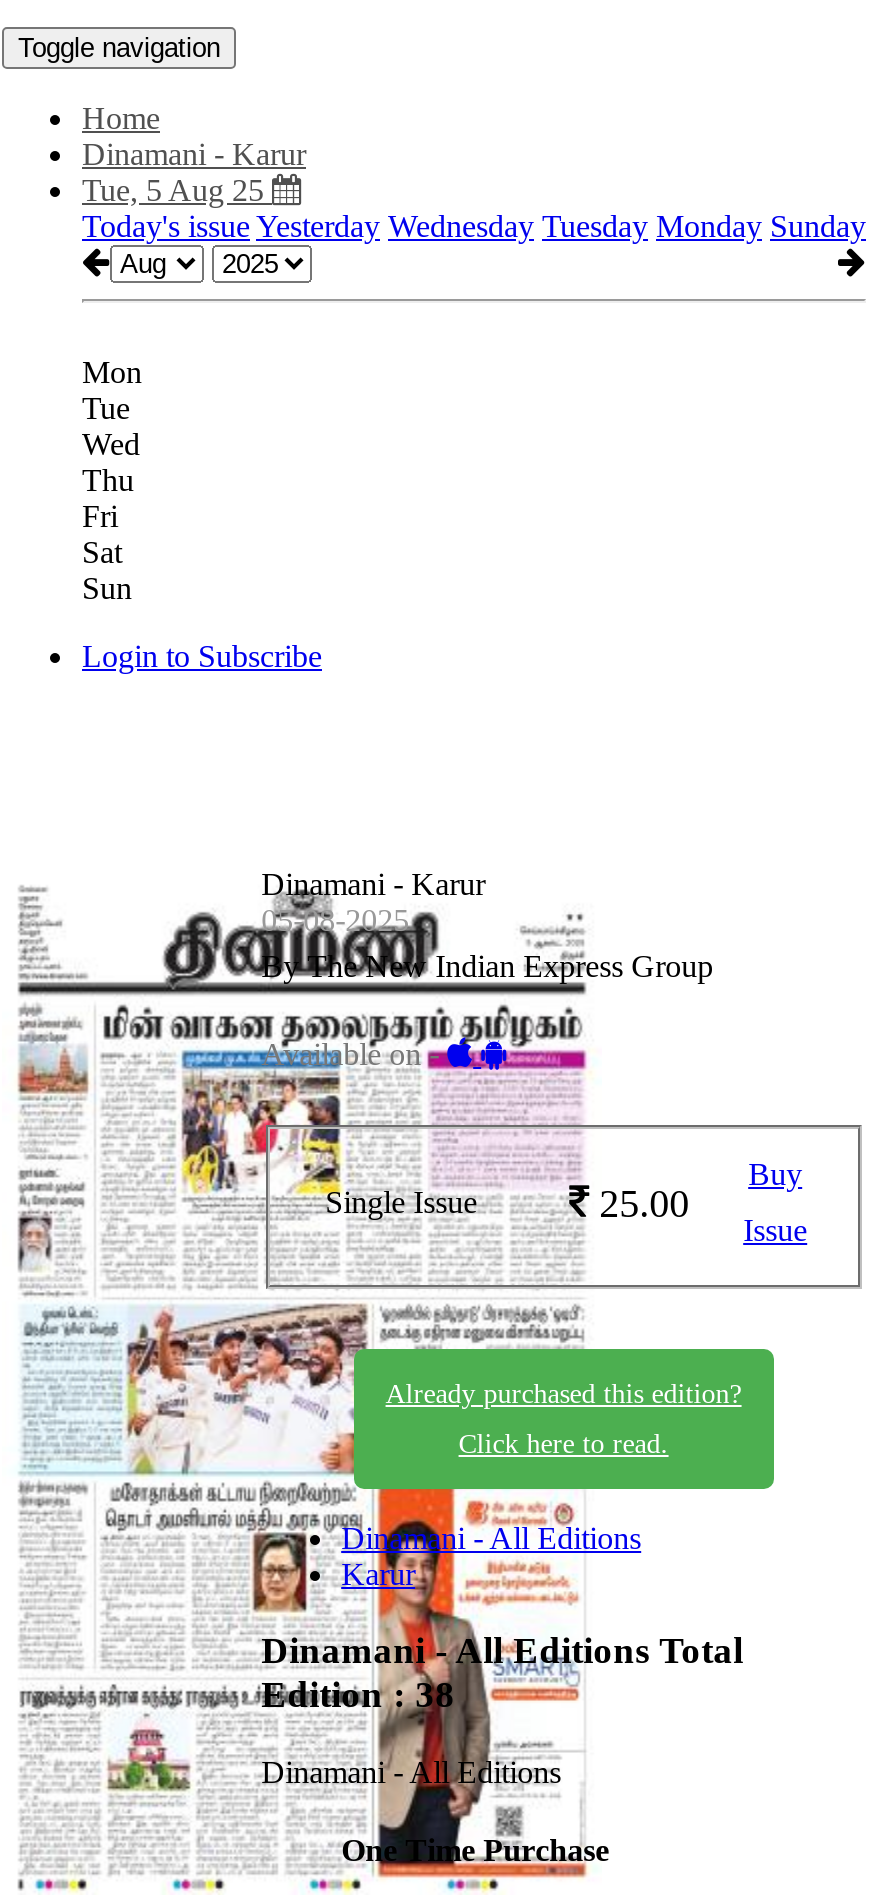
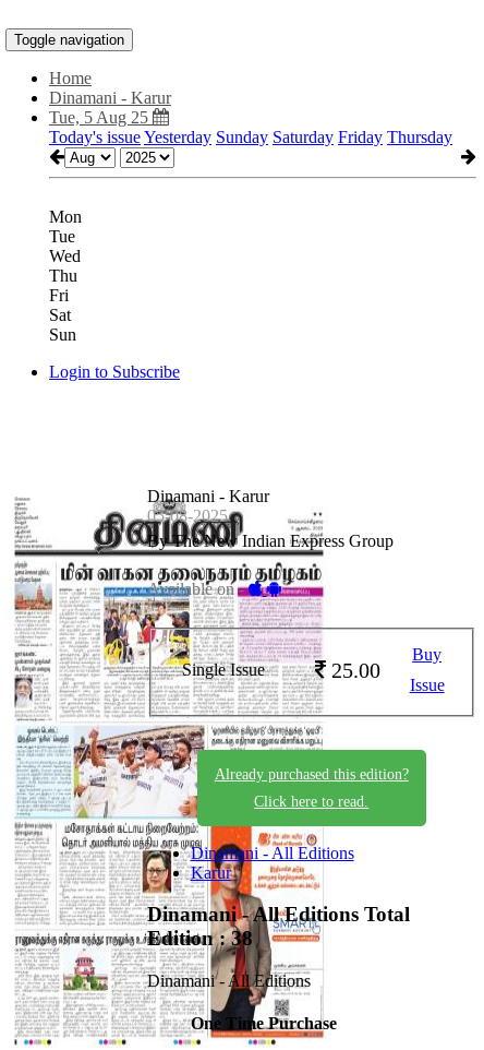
[82,209,866,243] Today's issue Yesterday Wednesday Tuesday Monday Sunday -> [49,128,452,146] Today's issue Yesterday Sunday Saturday Friday Thursday

